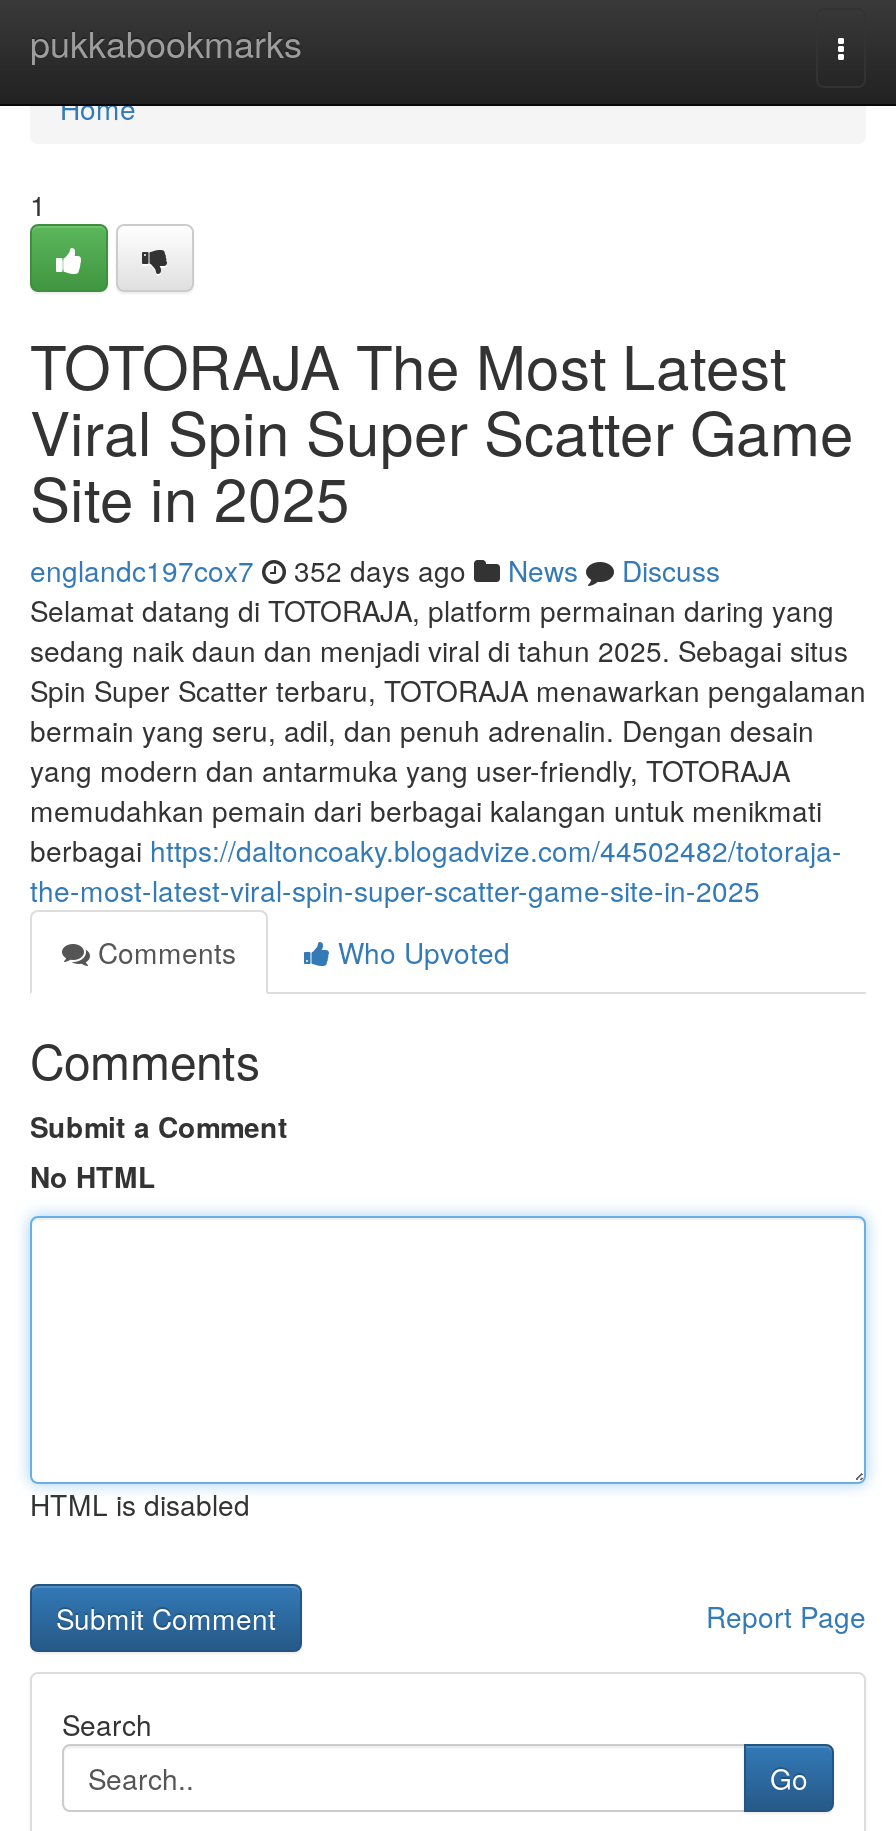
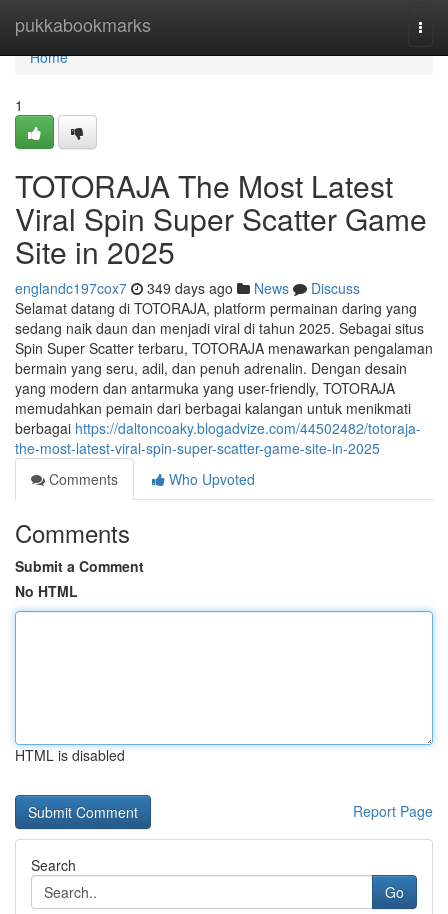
[30,550,720,590] englandc197cox7 352 days ago News Discuss -> [15,278,360,298] englandc197cox7 349 days ago News Discuss

